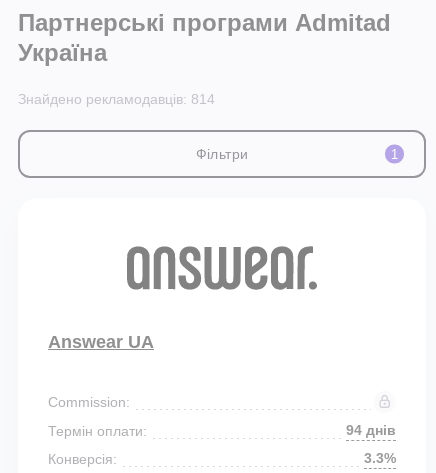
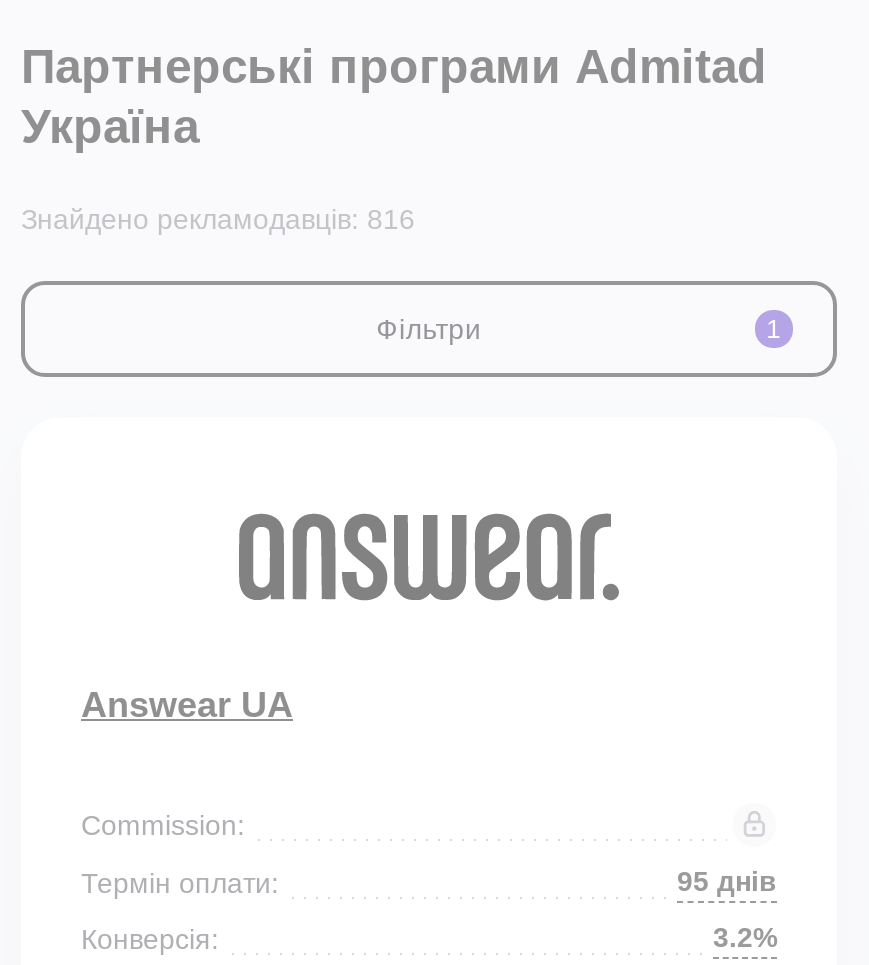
[18,91,215,107] Знайдено рекламодавців: 814 -> [21,203,415,235] Знайдено рекламодавців: 816
[346,422,396,438] 94 днів -> [677,865,777,897] 95 днів
[364,450,396,466] 3.3% -> [713,921,777,953] 3.2%

